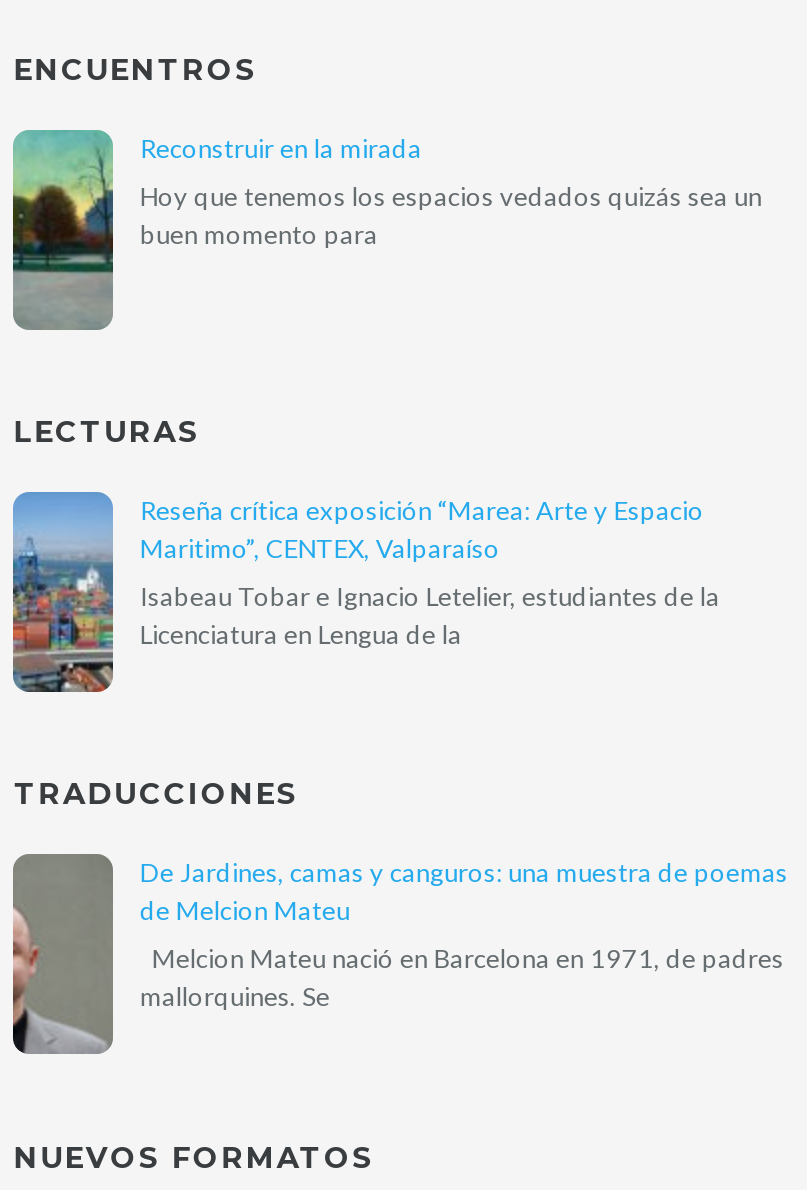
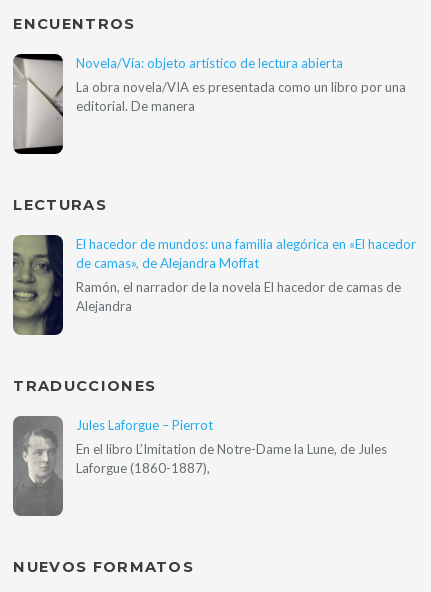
[13,129,422,331] [image] | Reconstruir en la mirada -> [13,53,343,155] [image] | Novela/Vía: objeto artístico de lectura abierta
[140,180,762,250] Hoy que tenemos los espacios vedados quizás sea un | buen momento para -> [76,79,406,114] La obra novela/VIA es presentada como un libro por una | editorial. De manera
[11,491,704,693] [image] | Reseña crítica exposición “Marea: Arte y Espacio | Maritimo”, CENTEX, Valparaíso -> [12,234,416,336] [image] | El hacedor de mundos: una familia alegórica en «El hacedor | de camas», de Alejandra Moffat
[140,581,720,651] Isabeau Tobar e Ignacio Letelier, estudiantes de la | Licenciatura en Lengua de la -> [76,279,401,314] Ramón, el narrador de la novela El hacedor de camas de | Alejandra
[11,857,788,1053] [image] | De Jardines, camas y canguros: una muestra de poemas | de Melcion Mateu -> [13,417,213,516] [image] | Jules Laforgue – Pierrot
[140,943,784,1013] Melcion Mateu nació en Barcelona en 1971, de padres | mallorquines. Se -> [76,441,387,476] En el libro L’Imitation de Notre-Dame la Lune, de Jules | Laforgue (1860-1887),

